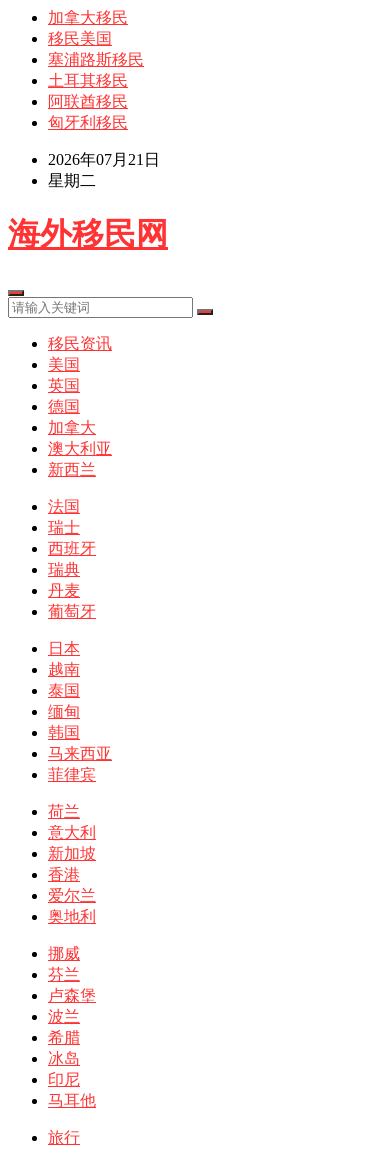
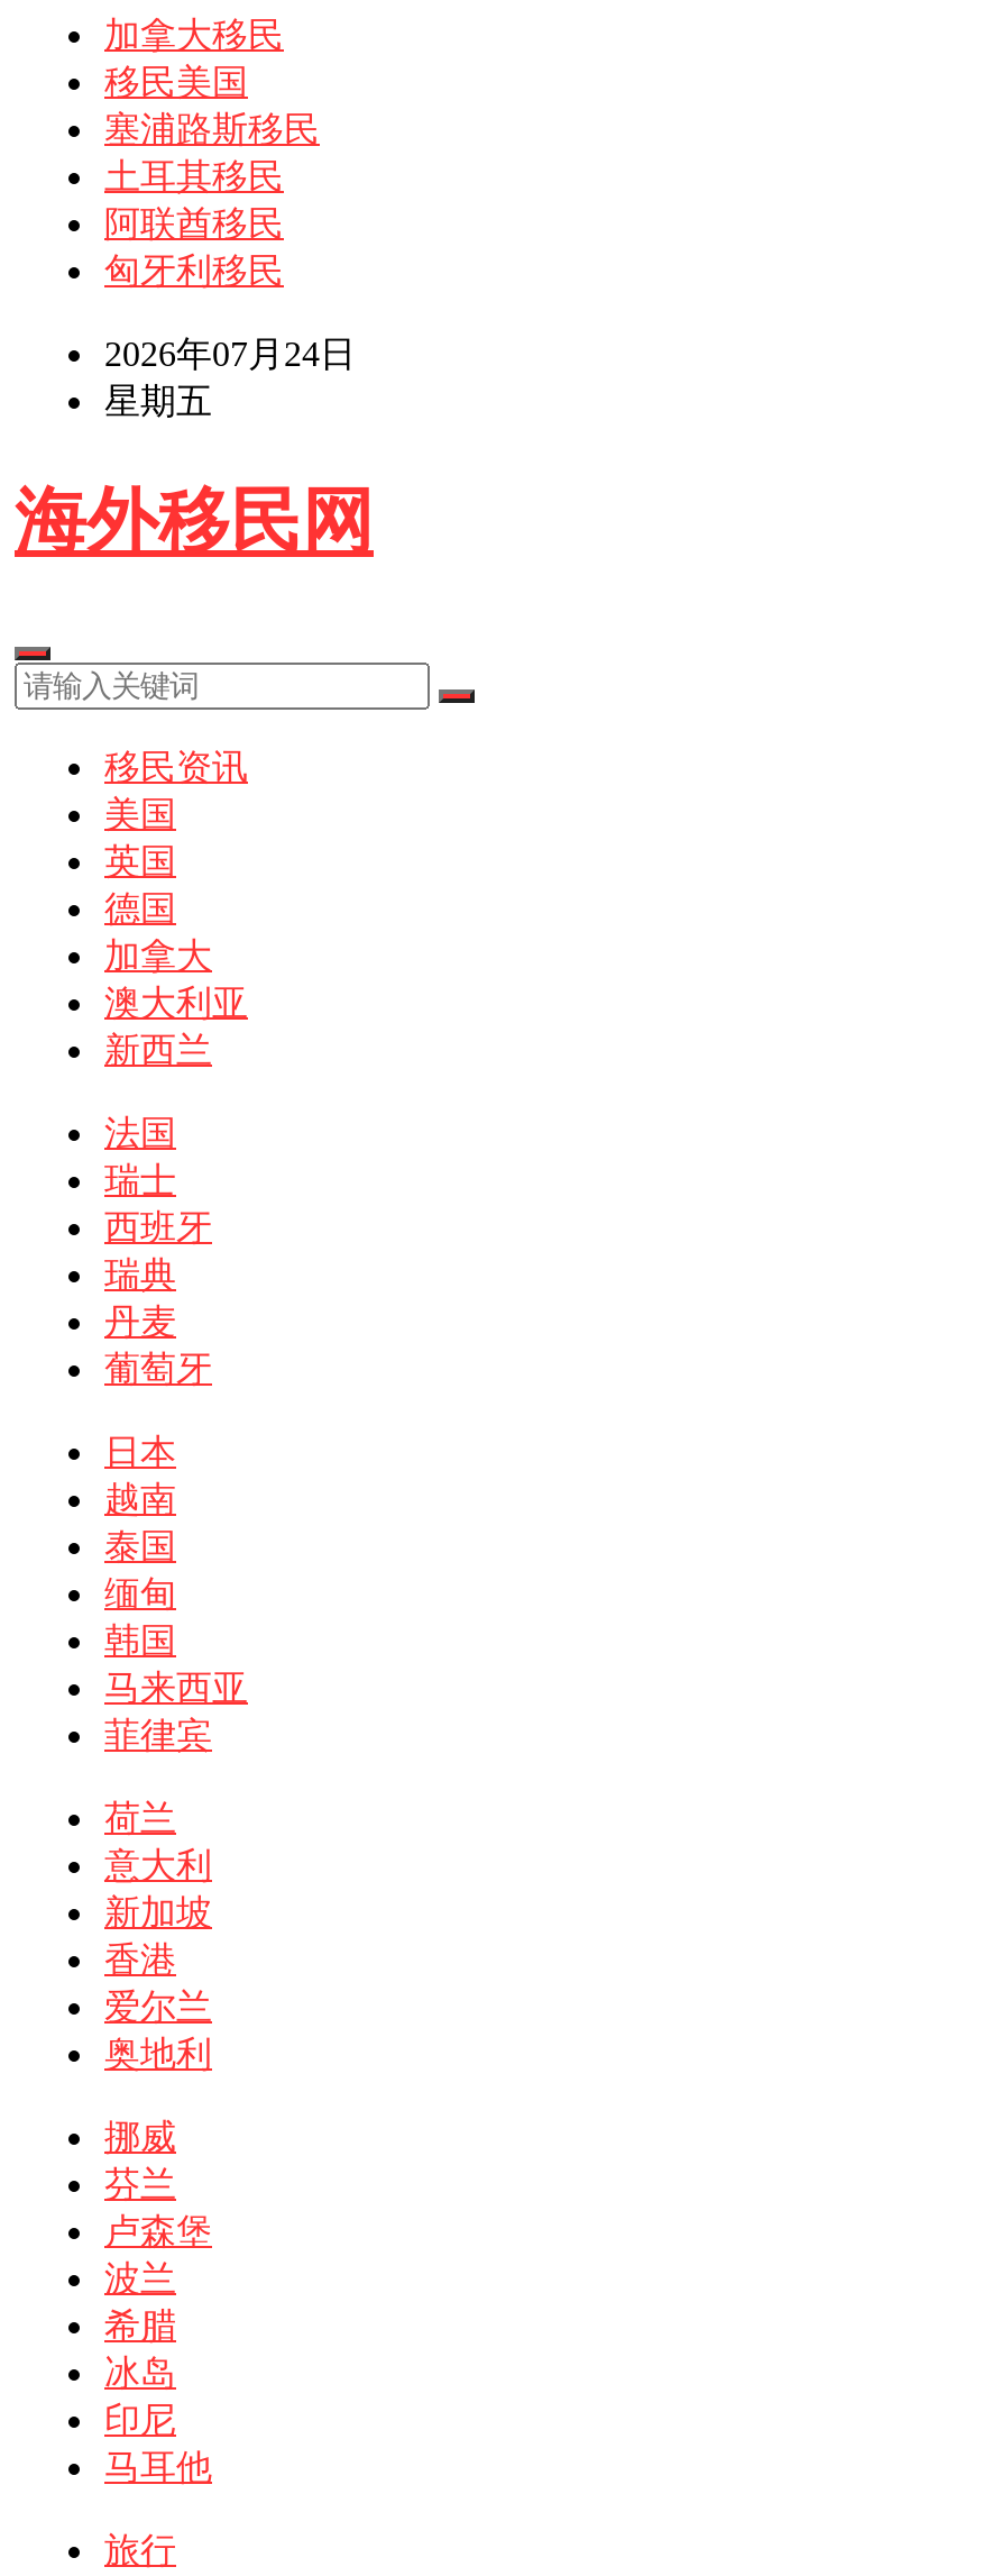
[48,151,160,168] 2026年07月21日 -> [104,335,356,373] 2026年07月24日
[48,172,96,189] 星期二 -> [104,382,212,420] 星期五

